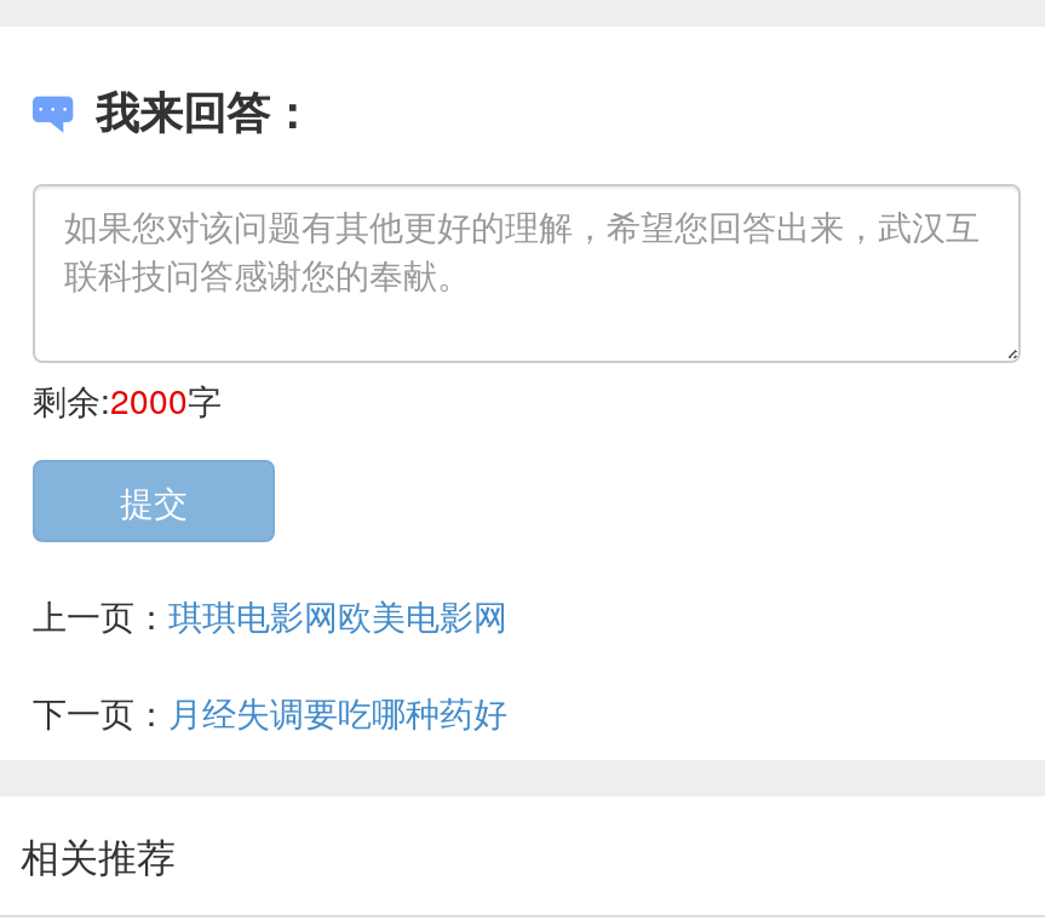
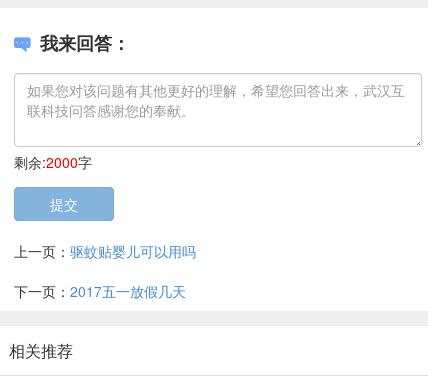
[33,591,507,639] 上一页：琪琪电影网欧美电影网 -> [14,241,196,261] 上一页：驱蚊贴婴儿可以用吗
[33,687,507,736] 下一页：月经失调要吃哪种药好 -> [14,281,186,301] 下一页：2017五一放假几天

